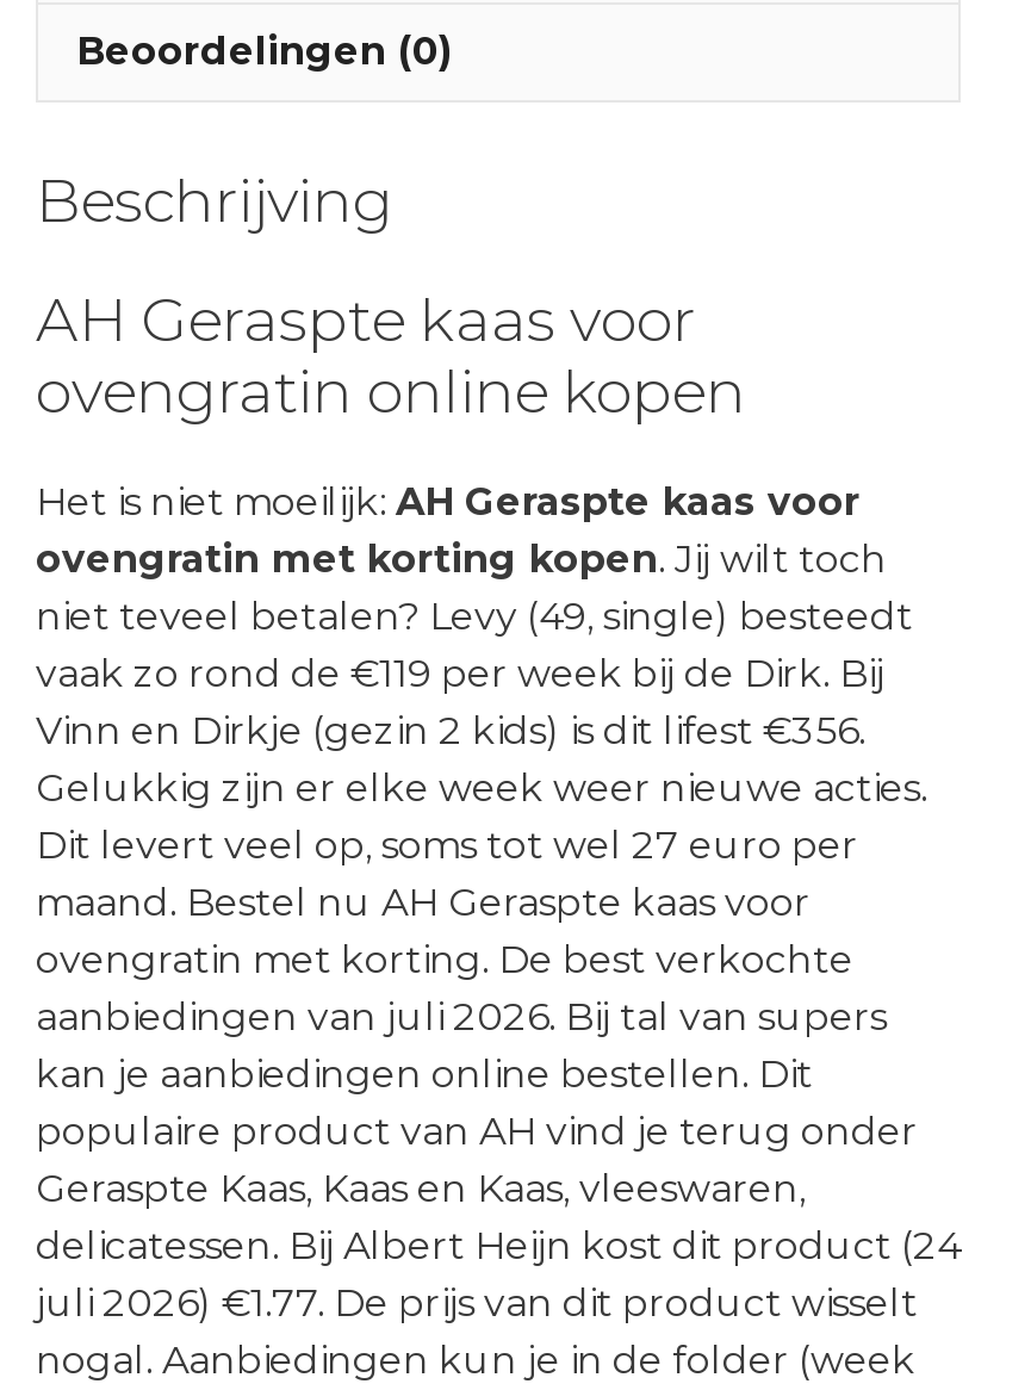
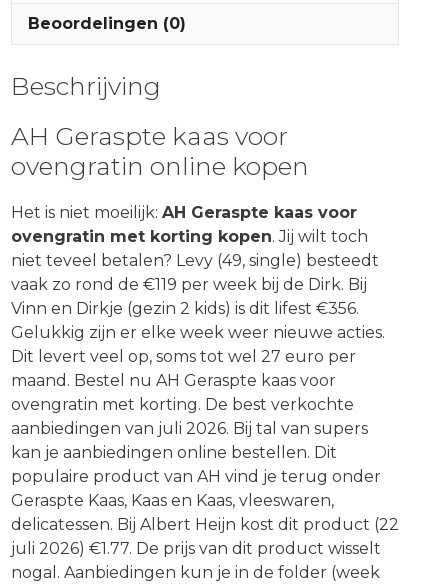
[36,1222,961,1267] delicatessen. Bij Albert Heijn kost dit product (24 -> [11,515,399,534] delicatessen. Bij Albert Heijn kost dit product (22

